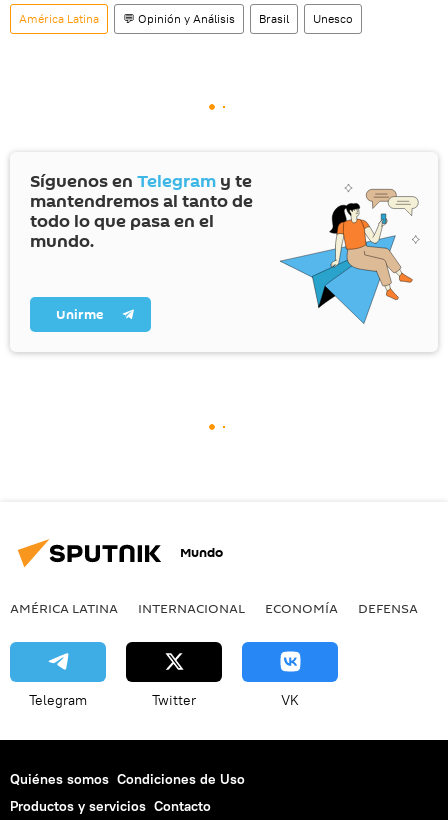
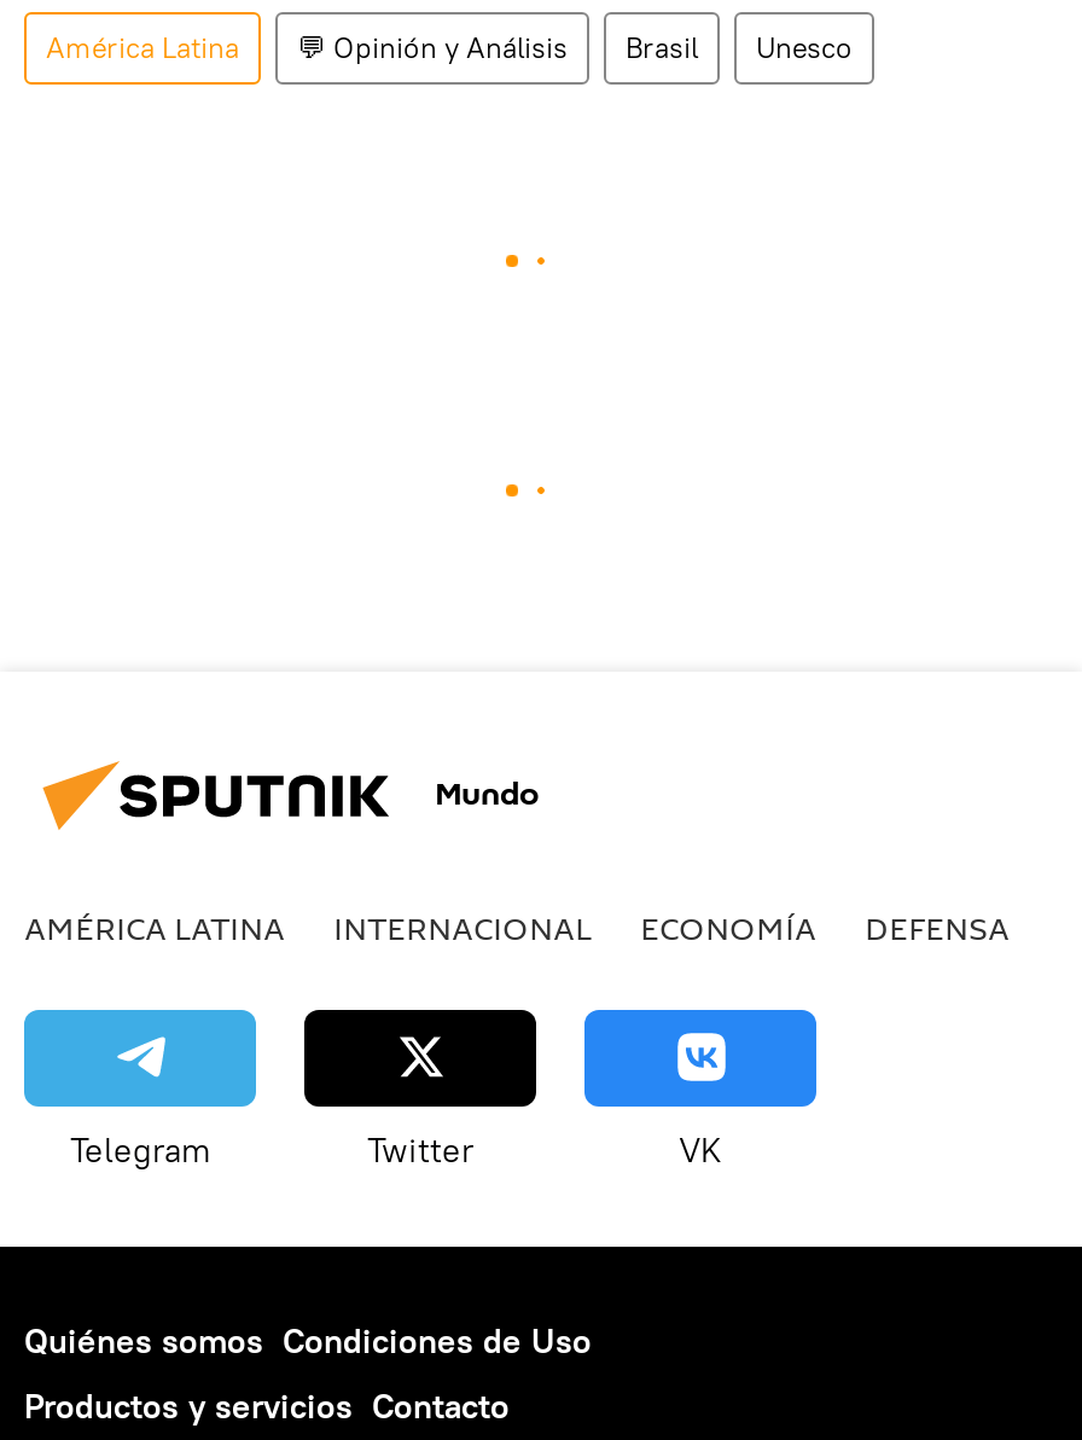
[30,169,420,324] [image] | Síguenos en Telegram y te | mantendremos al tanto de | todo lo que pasa en el | mundo. | Unirme -> none

